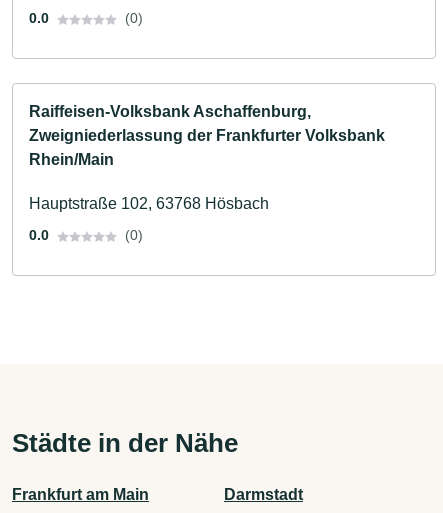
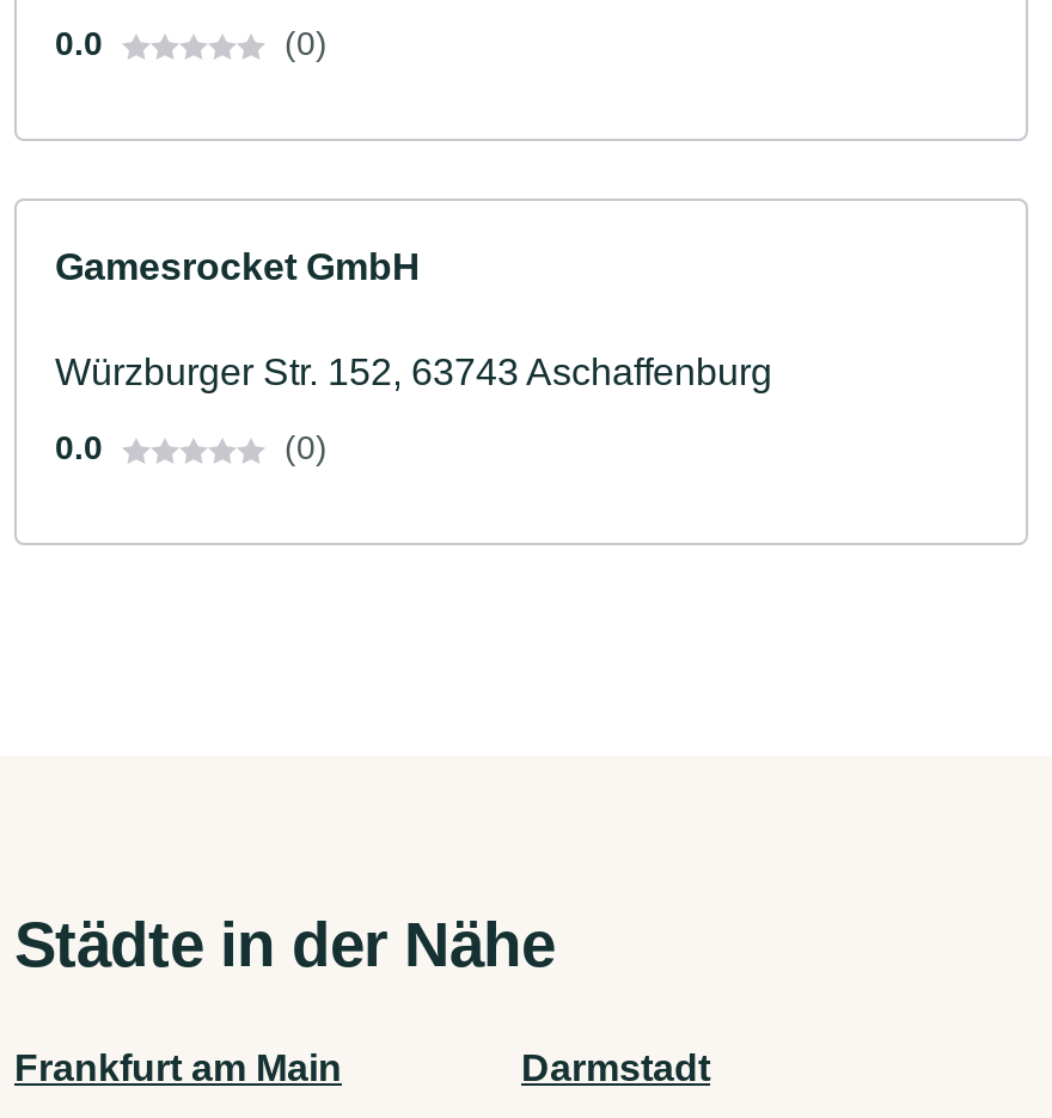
[29,103,385,168] Raiffeisen-Volksbank Aschaffenburg, | Zweigniederlassung der Frankfurter Volksbank | Rhein/Main -> [55,247,421,287] Gamesrocket GmbH
[29,195,269,212] Hauptstraße 102, 63768 Hösbach -> [55,352,772,393] Würzburger Str. 152, 63743 Aschaffenburg

